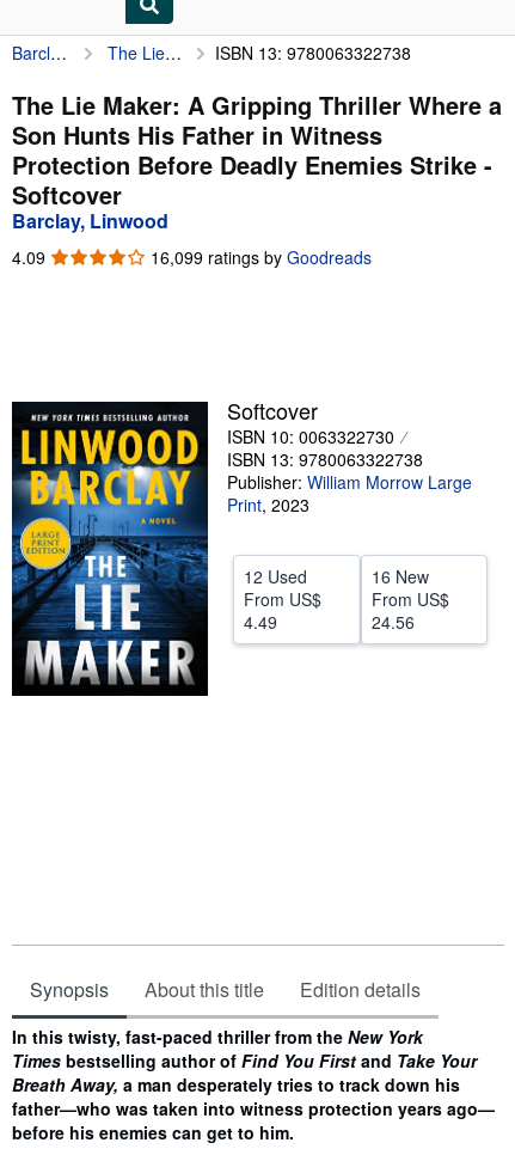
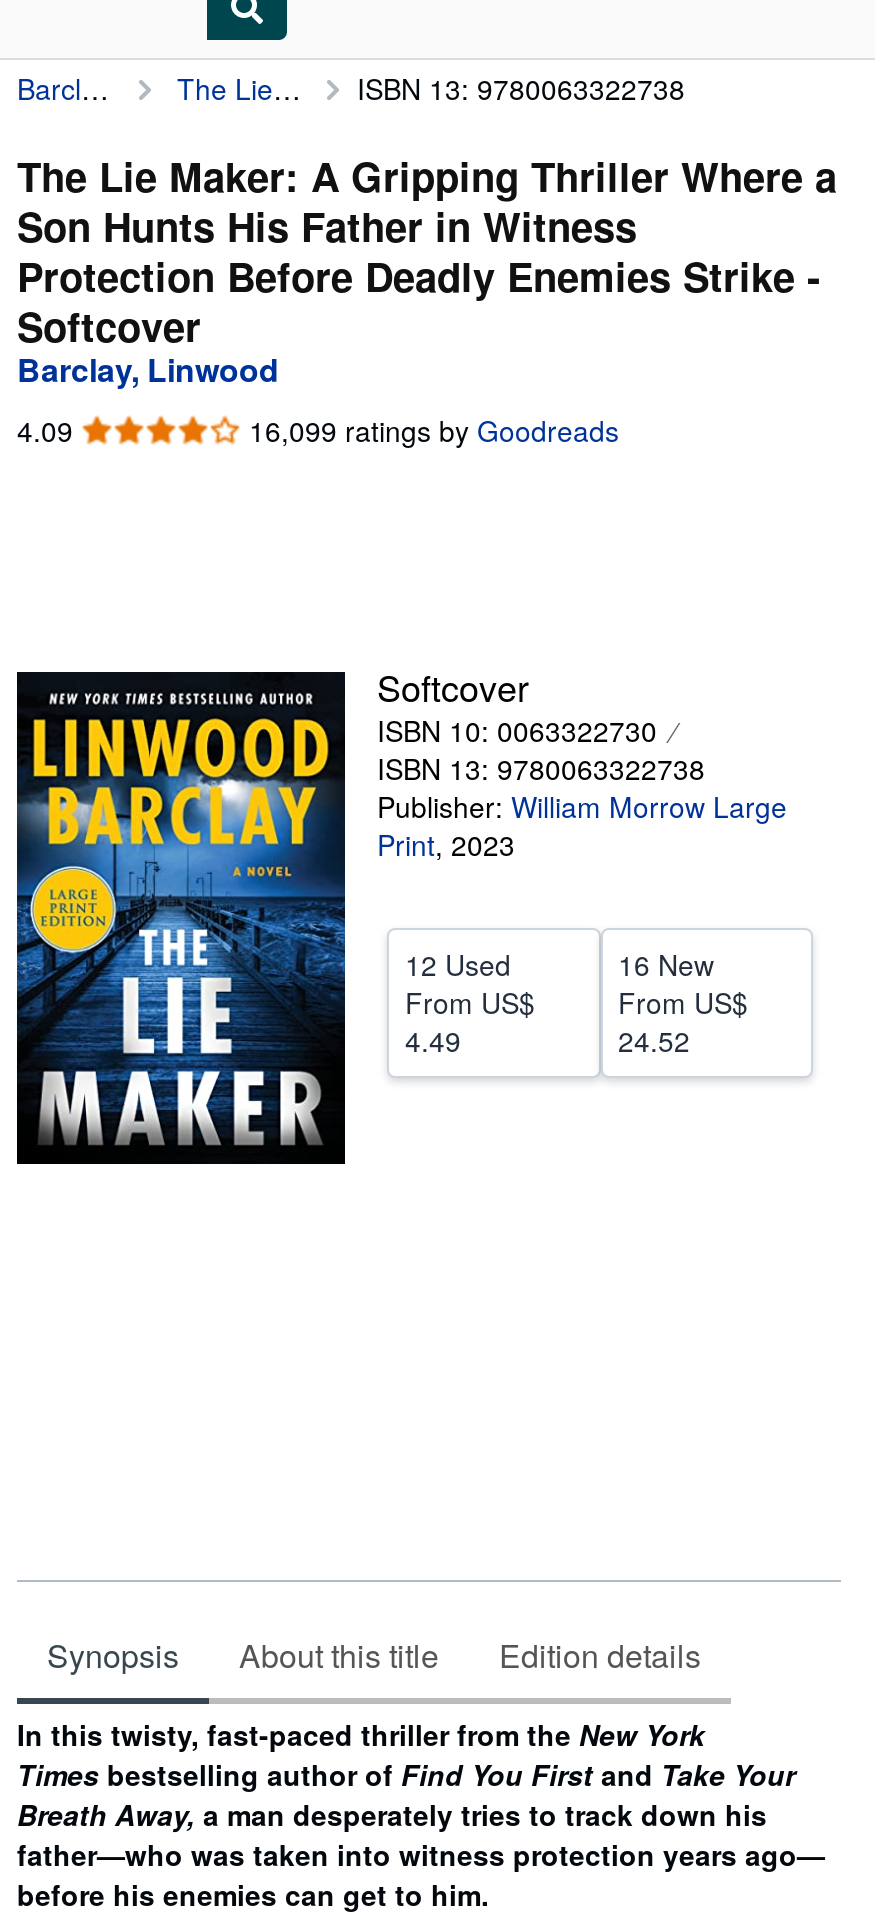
[371,610,414,634] 24.56 -> [618,1020,690,1060] 24.52

